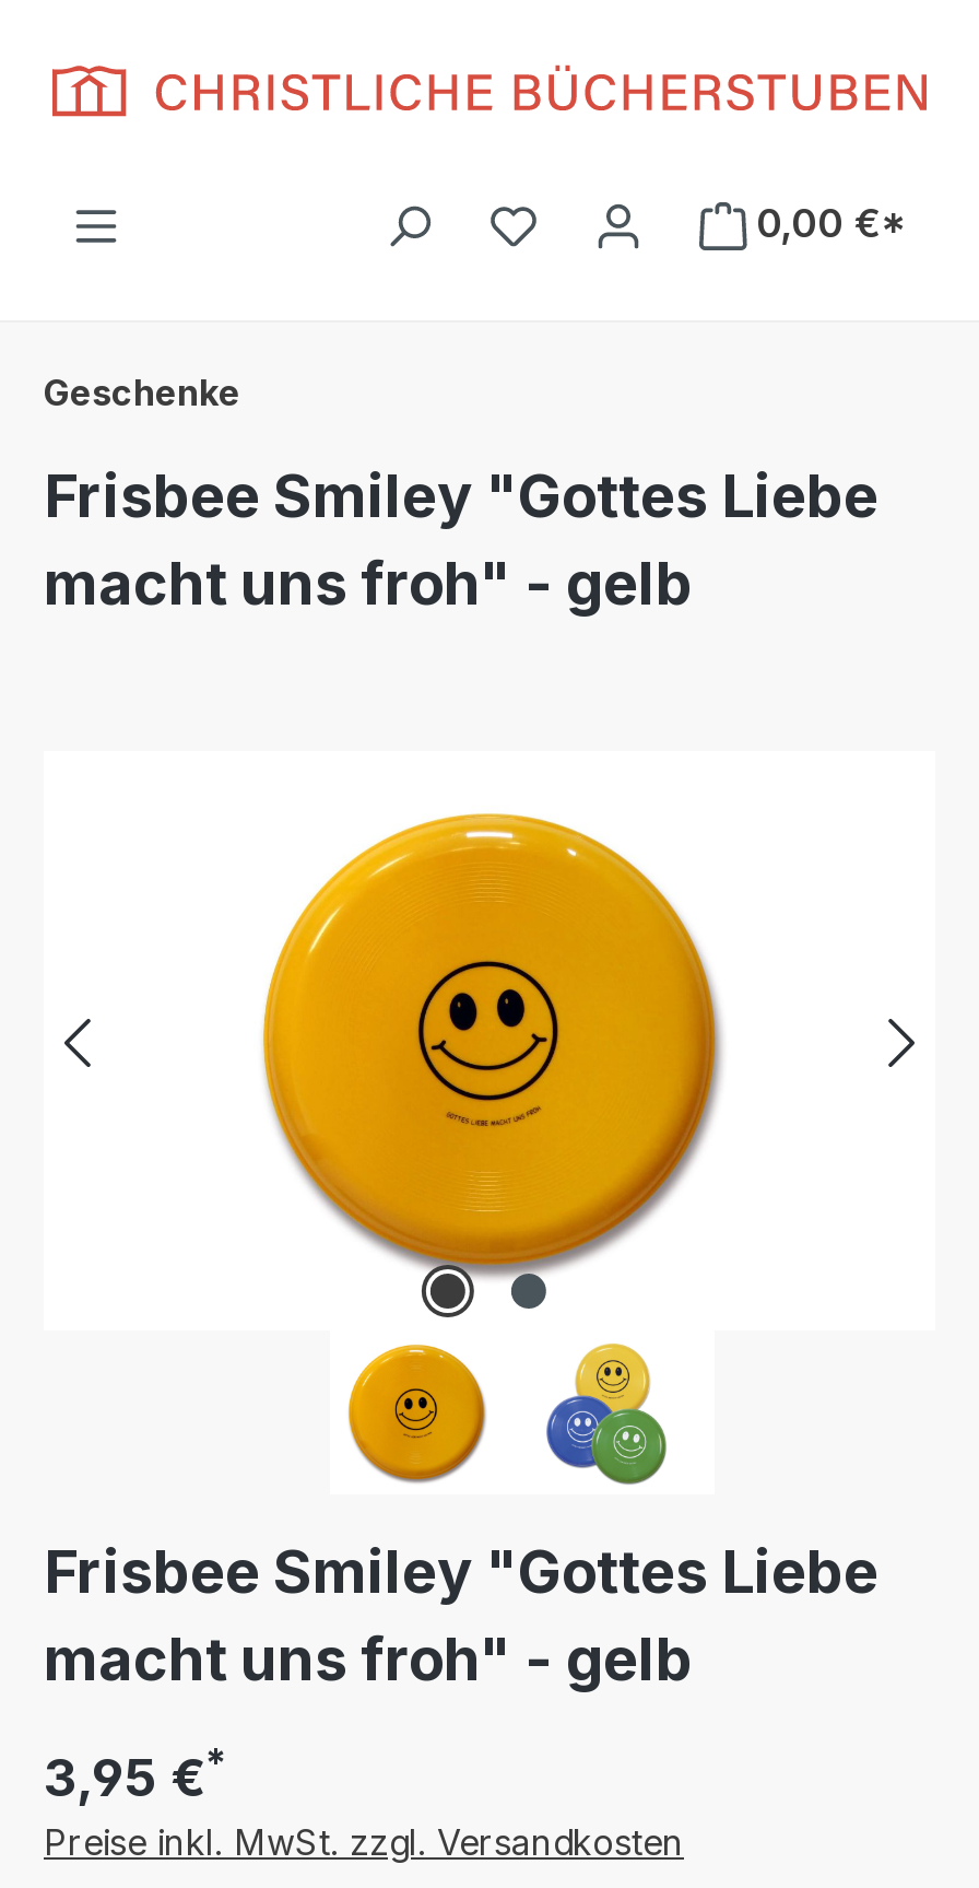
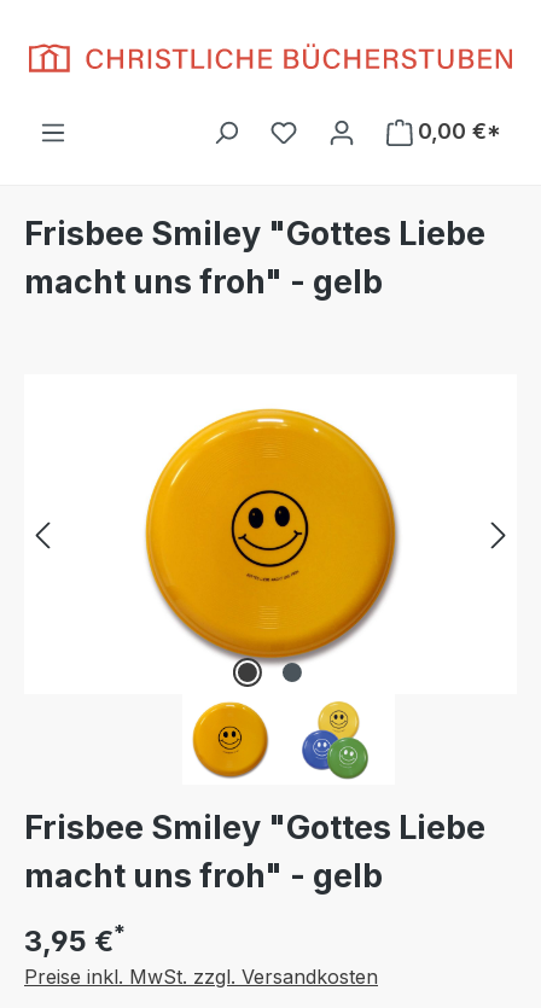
[44,371,240,414] Geschenke -> none

